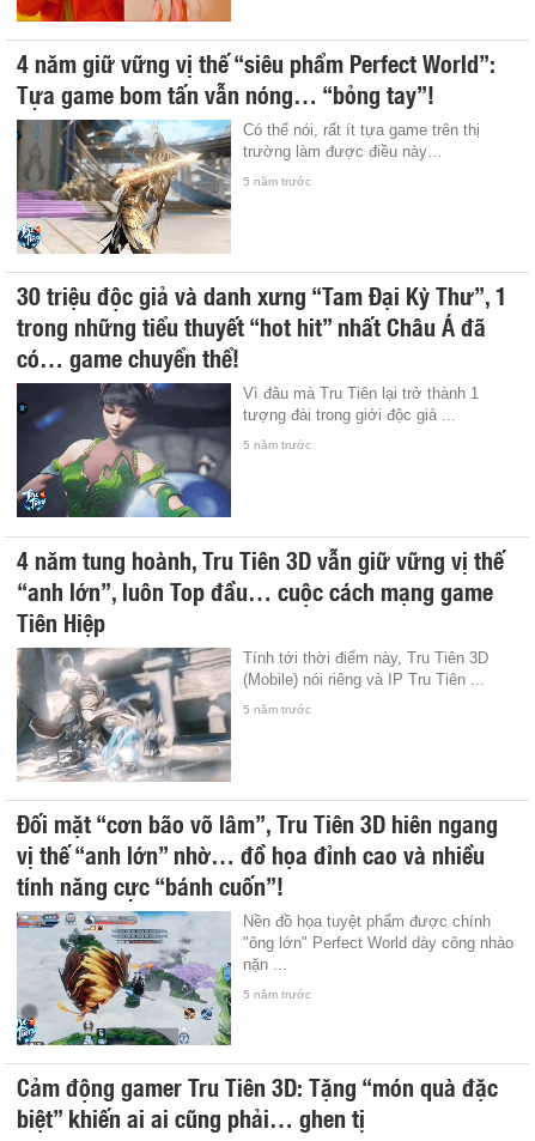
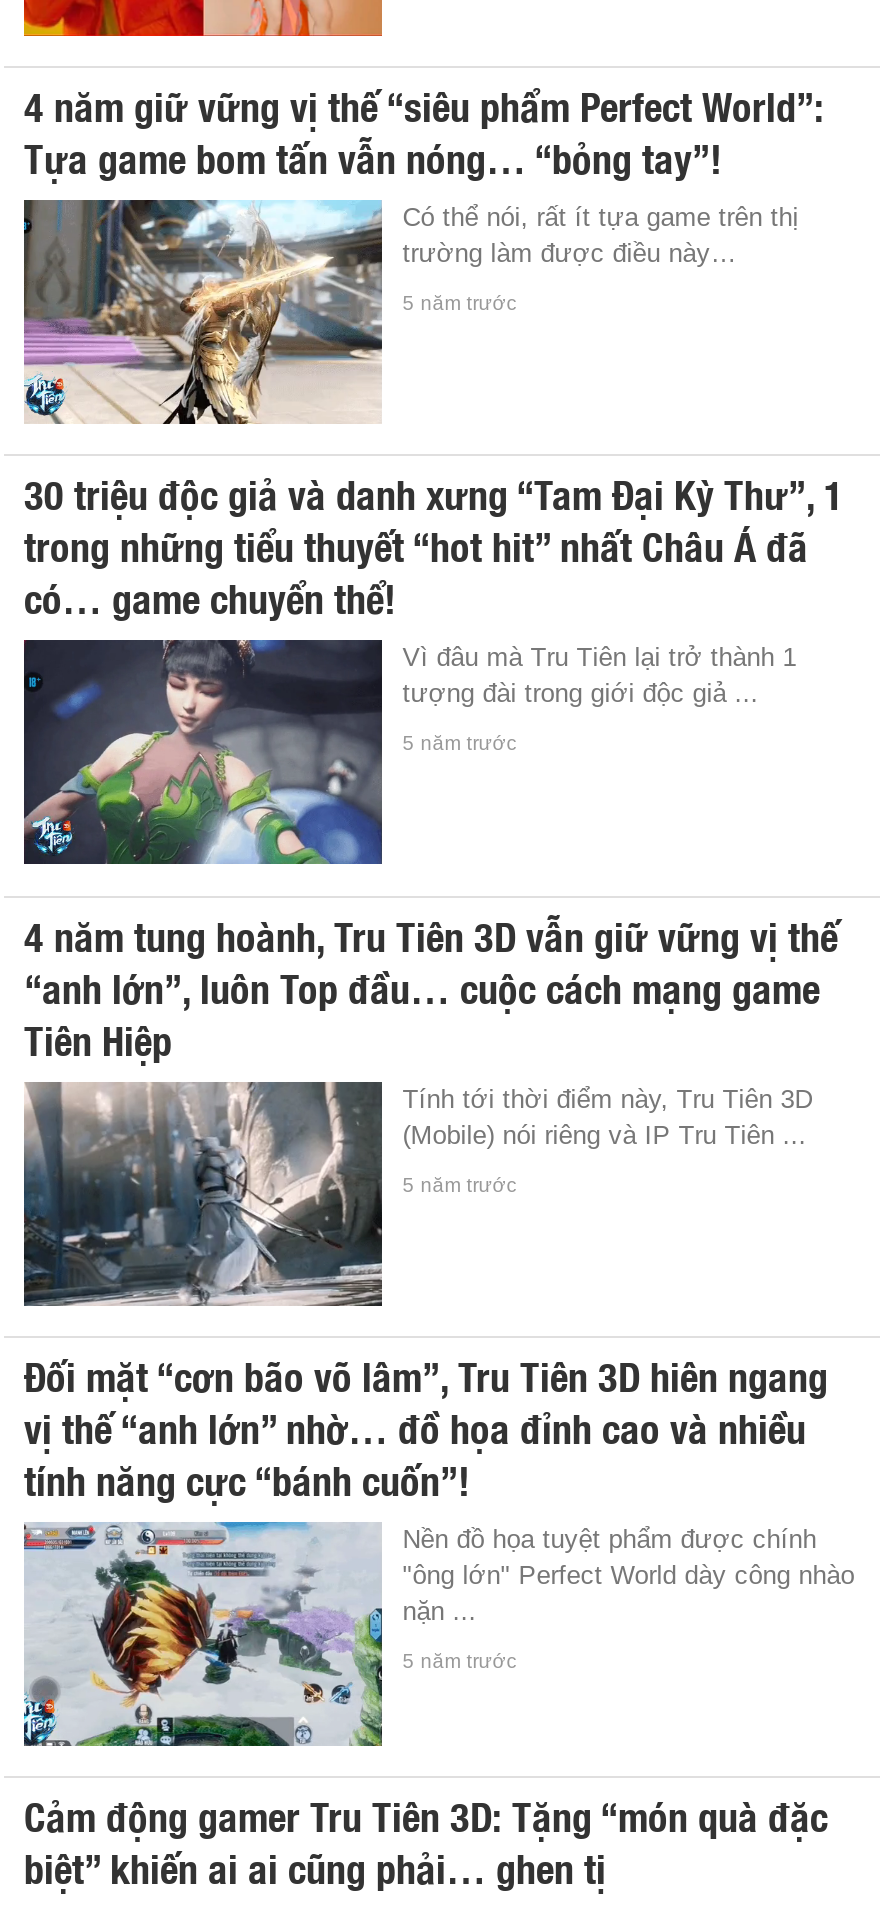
[16,648,231,782] [image] -> [22,1082,384,1308] [image]

